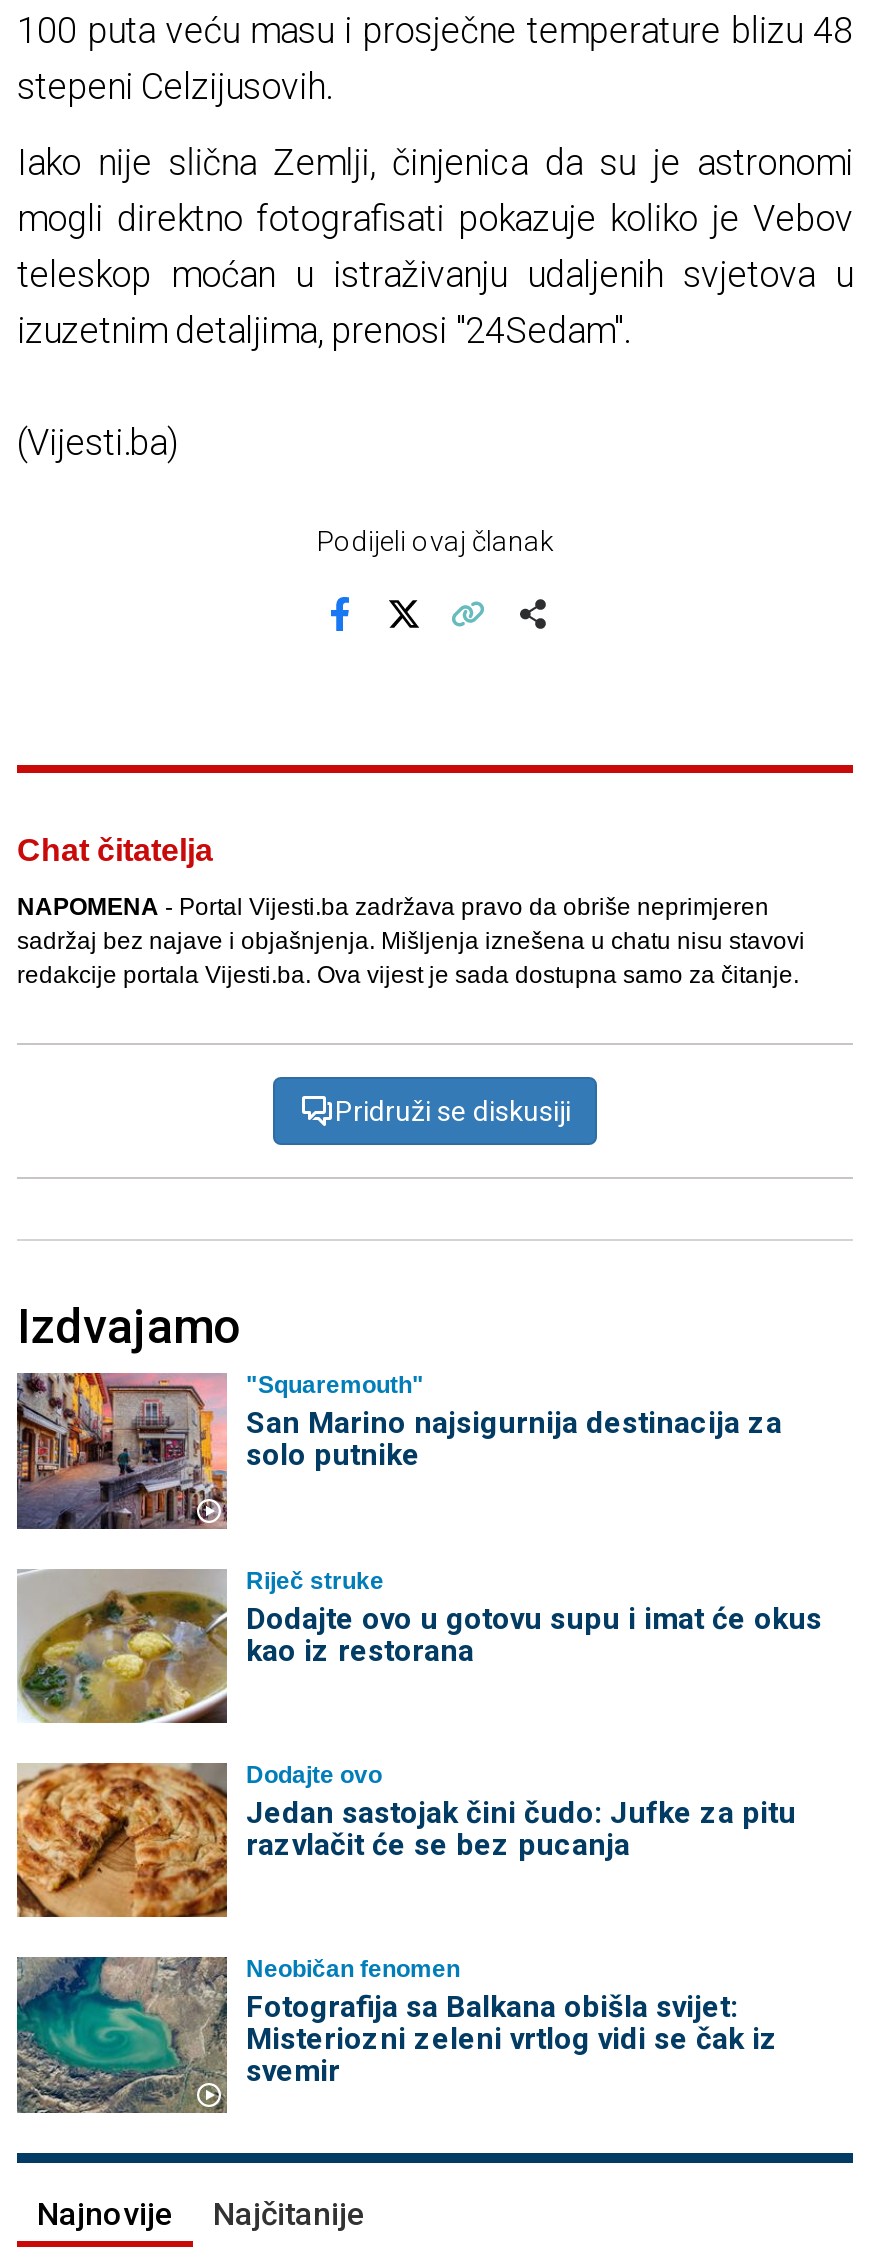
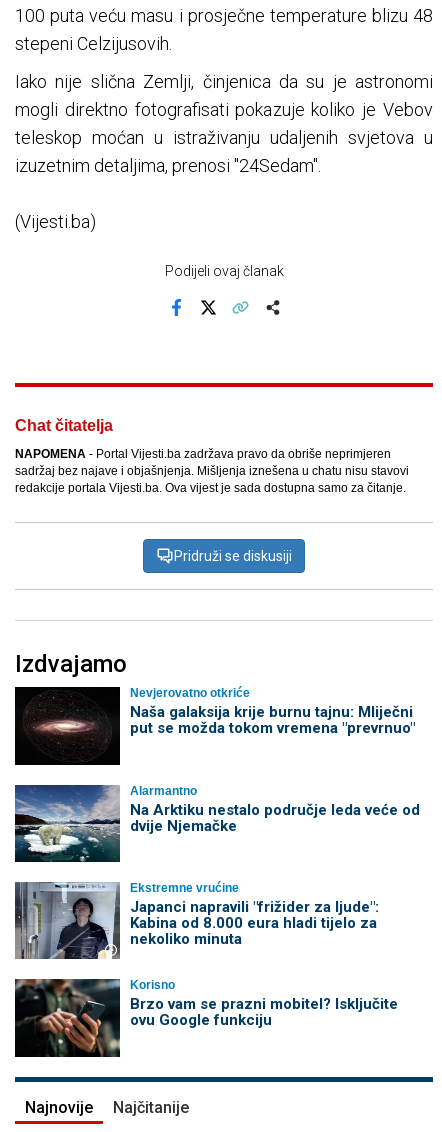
[15,1371,782,1531] [image] | "Squaremouth" | San Marino najsigurnija destinacija za | solo putnike -> [14,686,414,766] [image] | Nevjerovatno otkriće | Naša galaksija krije burnu tajnu: Mliječni | put se možda tokom vremena "prevrnuo"
[17,1566,822,1725] [image] | Riječ struke | Dodajte ovo u gotovu supu i imat će okus | kao iz restorana -> [14,784,419,863] [image] | Alarmantno | Na Arktiku nestalo područje leda veće od | dvije Njemačke
[15,1761,796,1919] [image] | Dodajte ovo | Jedan sastojak čini čudo: Jufke za pitu | razvlačit će se bez pucanja -> [14,881,378,960] [image] | Ekstremne vrućine | Japanci napravili "frižider za ljude": | Kabina od 8.000 eura hladi tijelo za | nekoliko minuta
[15,1955,778,2115] [image] | Neobičan fenomen | Fotografija sa Balkana obišla svijet: | Misteriozni zeleni vrtlog vidi se čak iz | svemir -> [14,978,397,1058] [image] | Korisno | Brzo vam se prazni mobitel? Isključite | ovu Google funkciju

